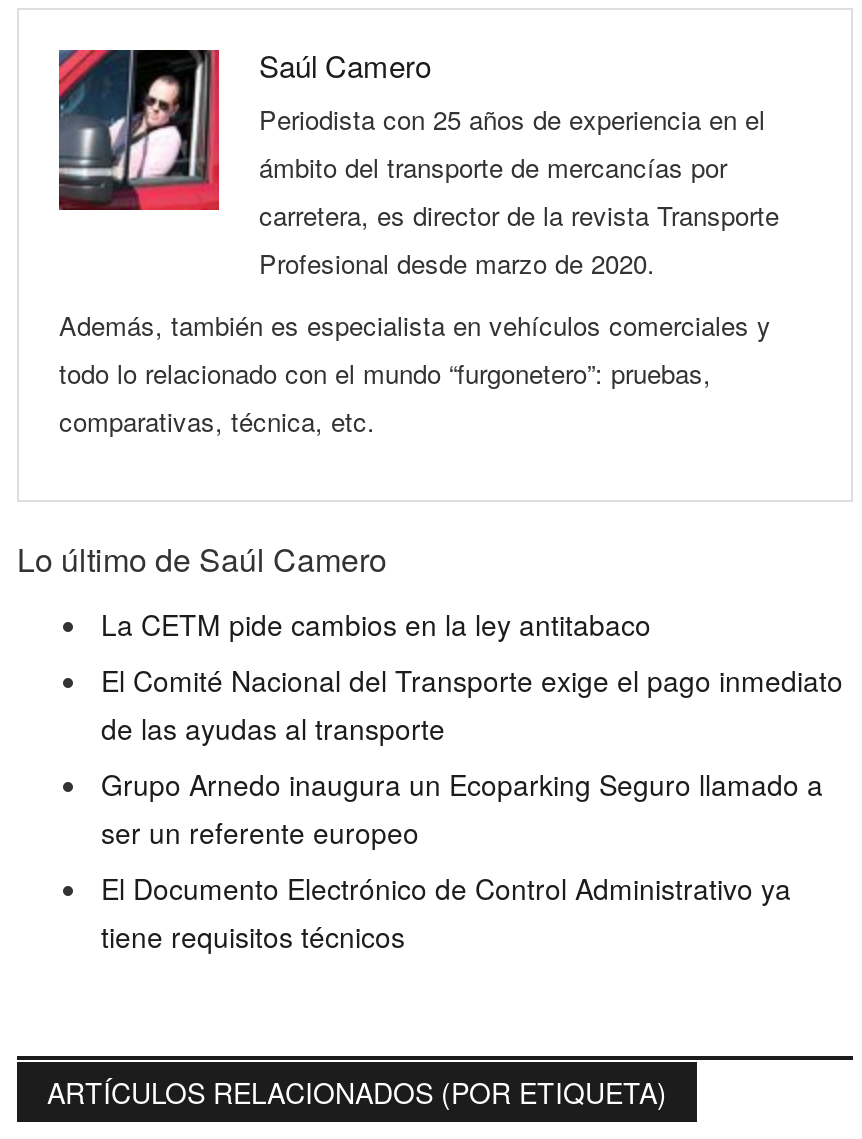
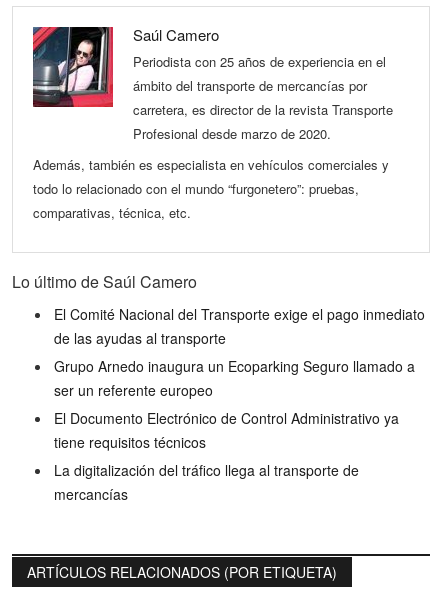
[101,603,651,643] La CETM pide cambios en la ley antitabaco -> none
moved [101,659,843,955] -> [54,304,425,452]: El Comité Nacional del Transporte exige el pago inmediato | de las ayudas al transporte | Grupo Arnedo inaugura un Ecoparking Seguro llamado a | ser un referente europeo | El Documento Electrónico de Control Administrativo ya | tiene requisitos técnicos
none -> [54,460,359,504] La digitalización del tráfico llega al transporte de | mercancías

